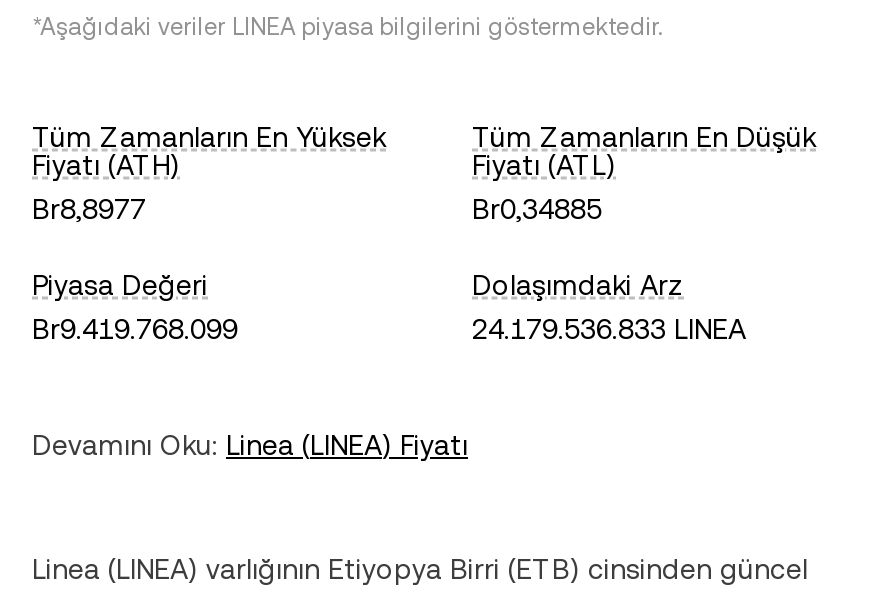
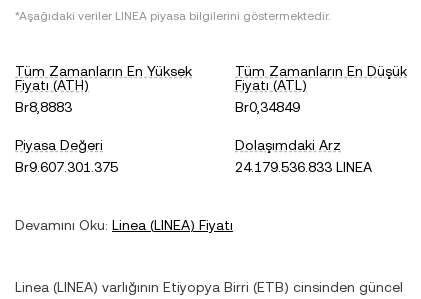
[32,193,146,225] Br8,8977 -> [15,99,72,115] Br8,8883
[472,193,602,225] Br0,34885 -> [235,99,300,115] Br0,34849
[32,313,238,345] Br9.419.768.099 -> [15,159,118,175] Br9.607.301.375

